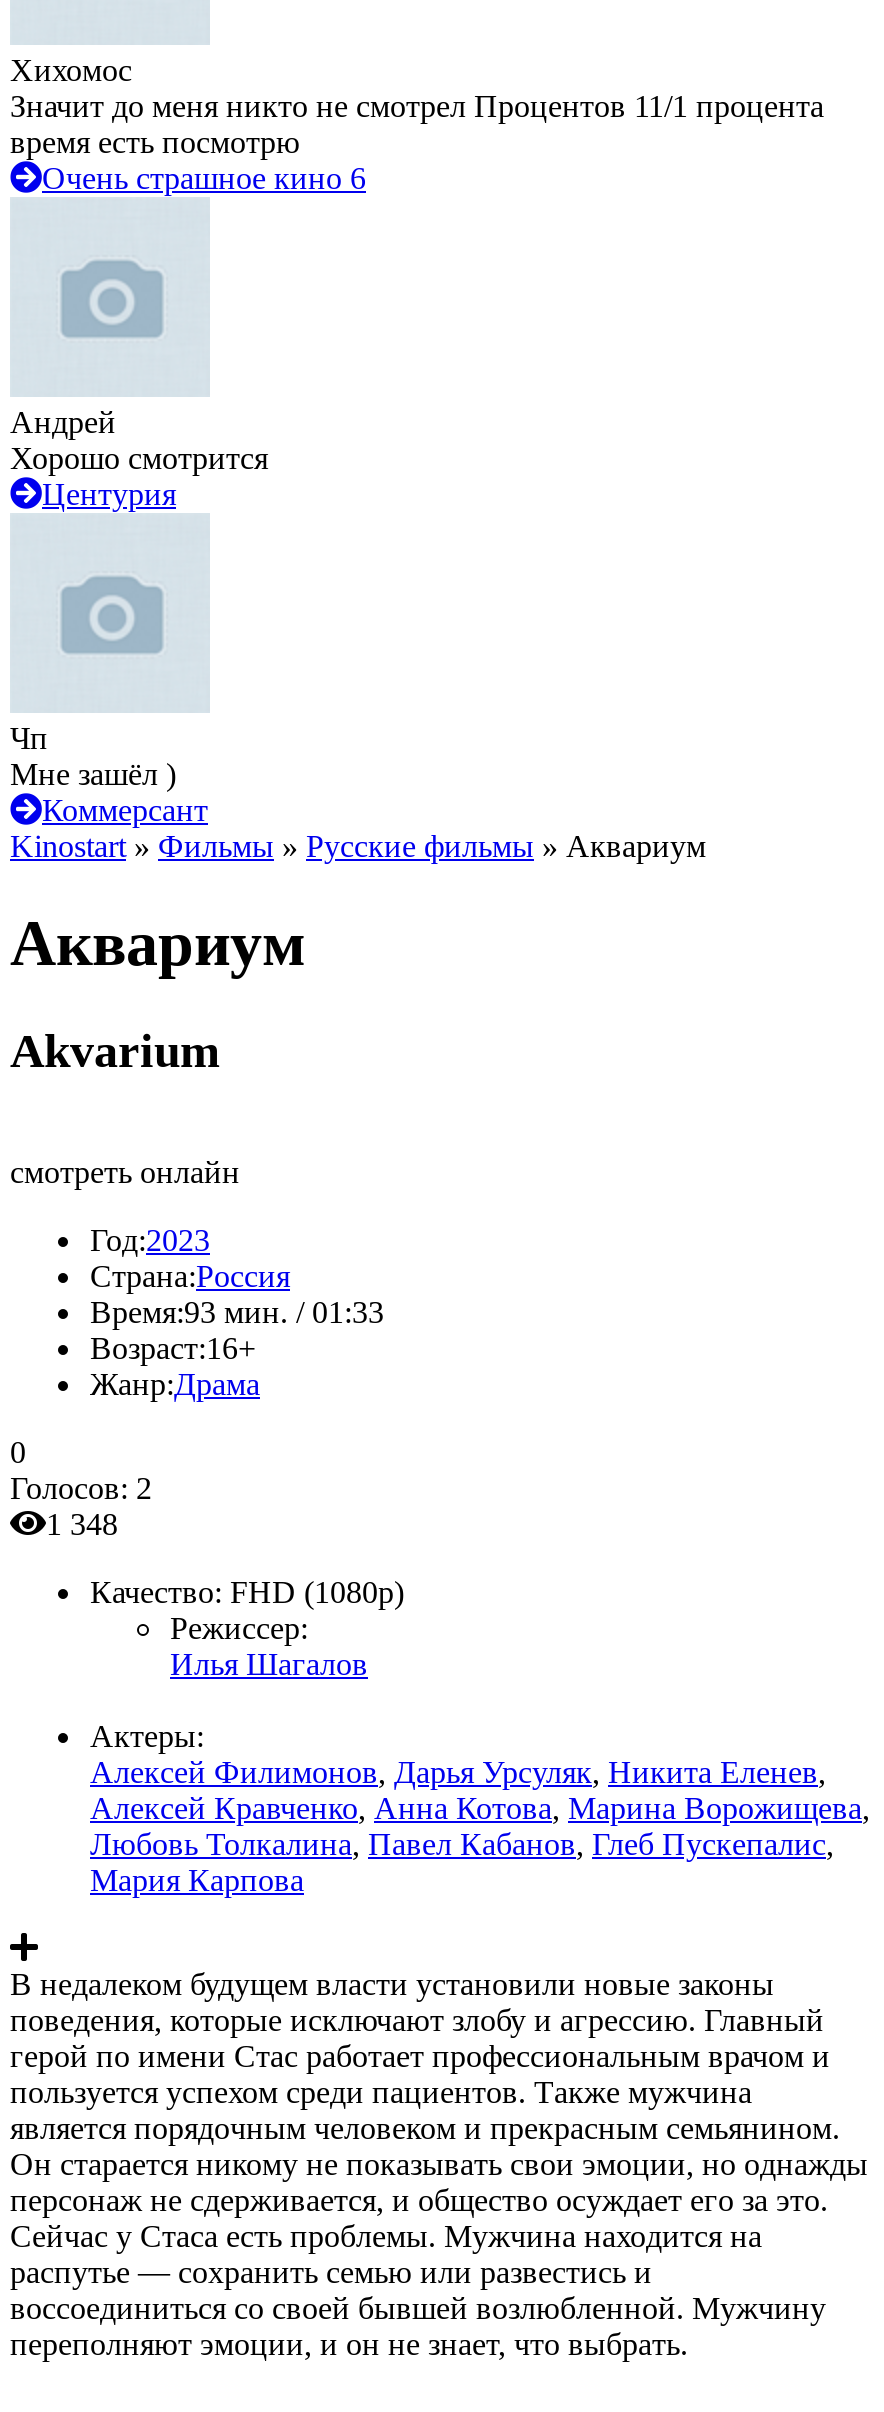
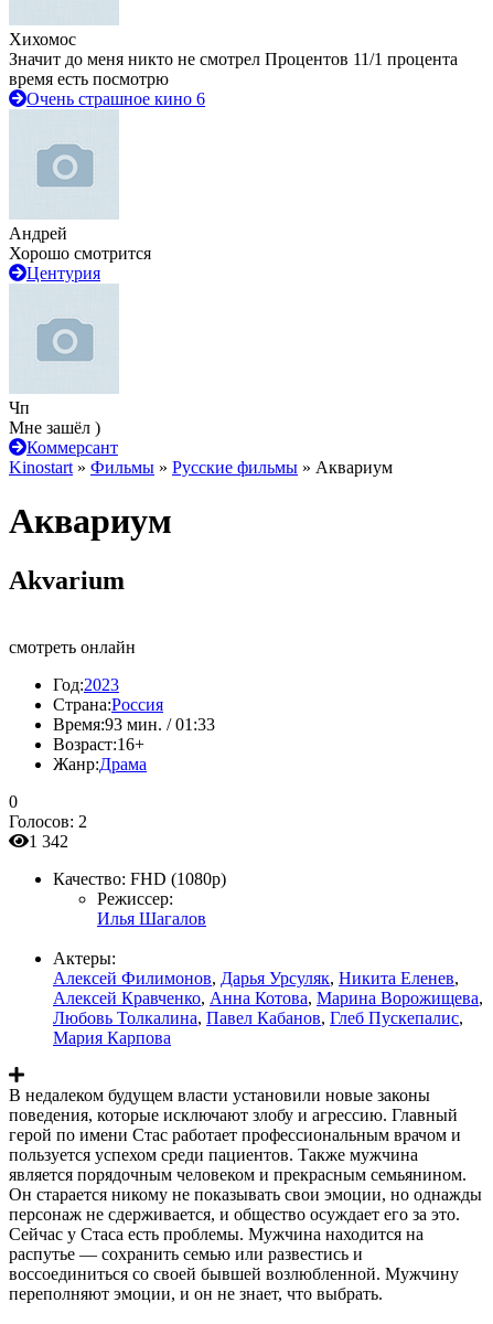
[46,1507,118,1541] 1 348 -> [29,832,68,850] 1 342

